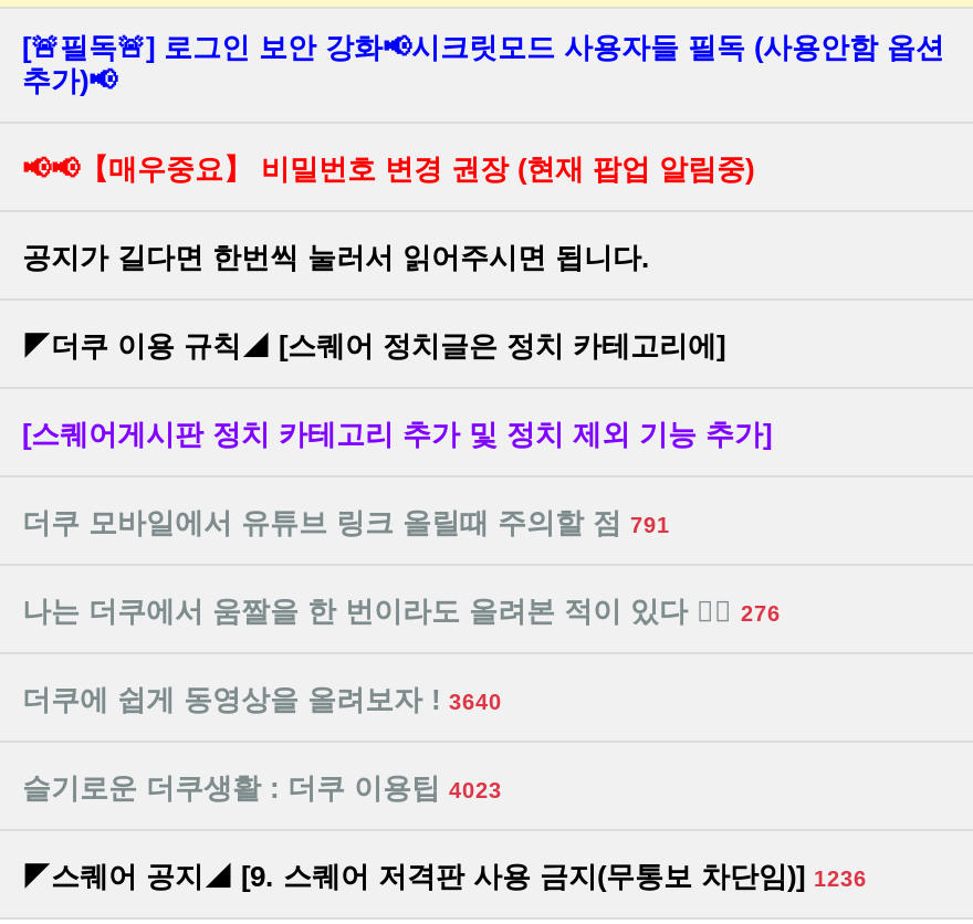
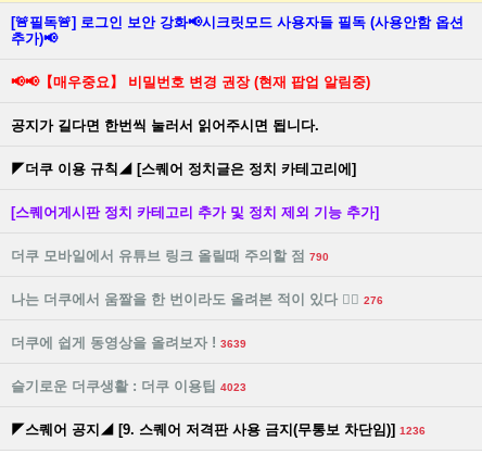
[22,505,670,538] 더쿠 모바일에서 유튜브 링크 올릴때 주의할 점 791 -> [11,247,329,263] 더쿠 모바일에서 유튜브 링크 올릴때 주의할 점 790
[22,682,502,715] 더쿠에 쉽게 동영상을 올려보자 ! 3640 -> [11,334,246,350] 더쿠에 쉽게 동영상을 올려보자 ! 3639

